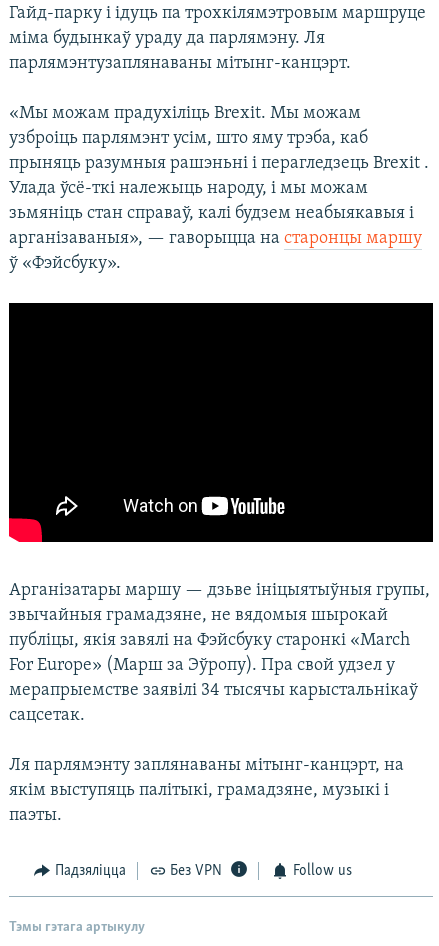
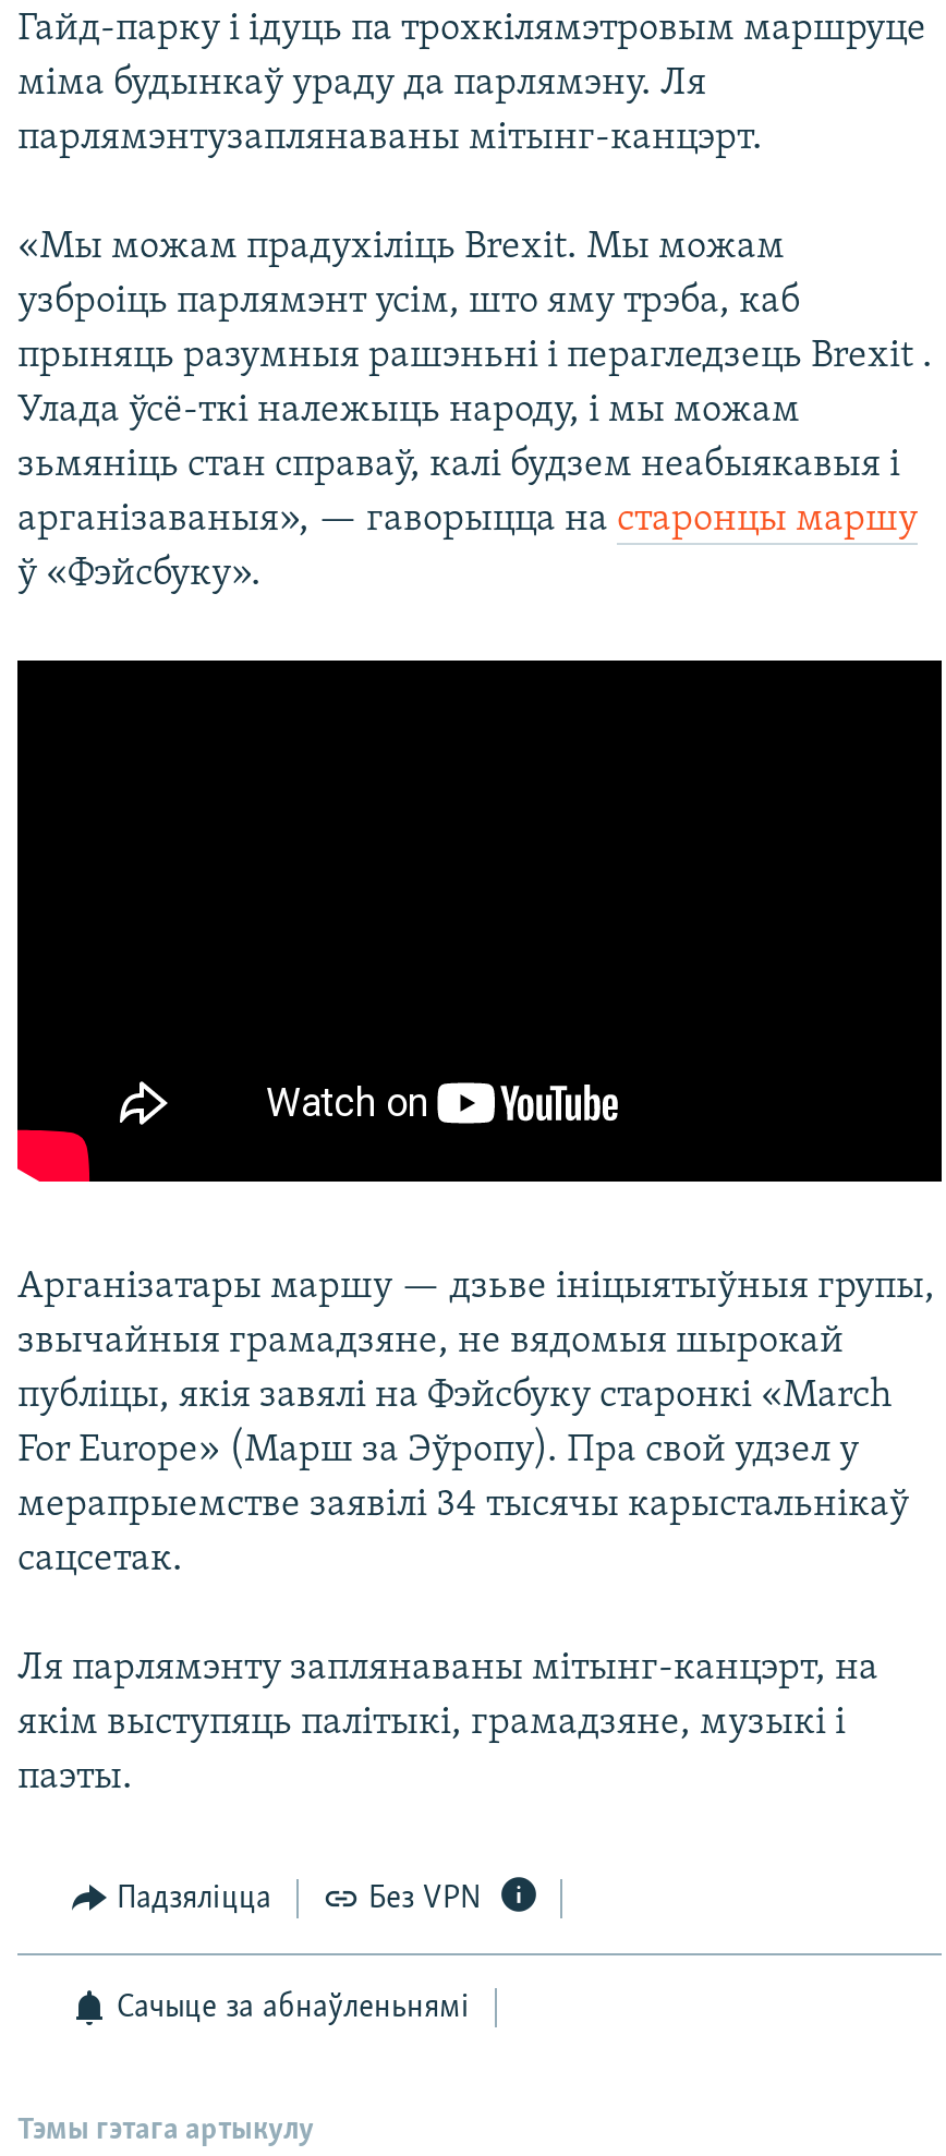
[292,863,351,879] Follow us -> [117,1991,470,2026] Сачыце за абнаўленьнямі

